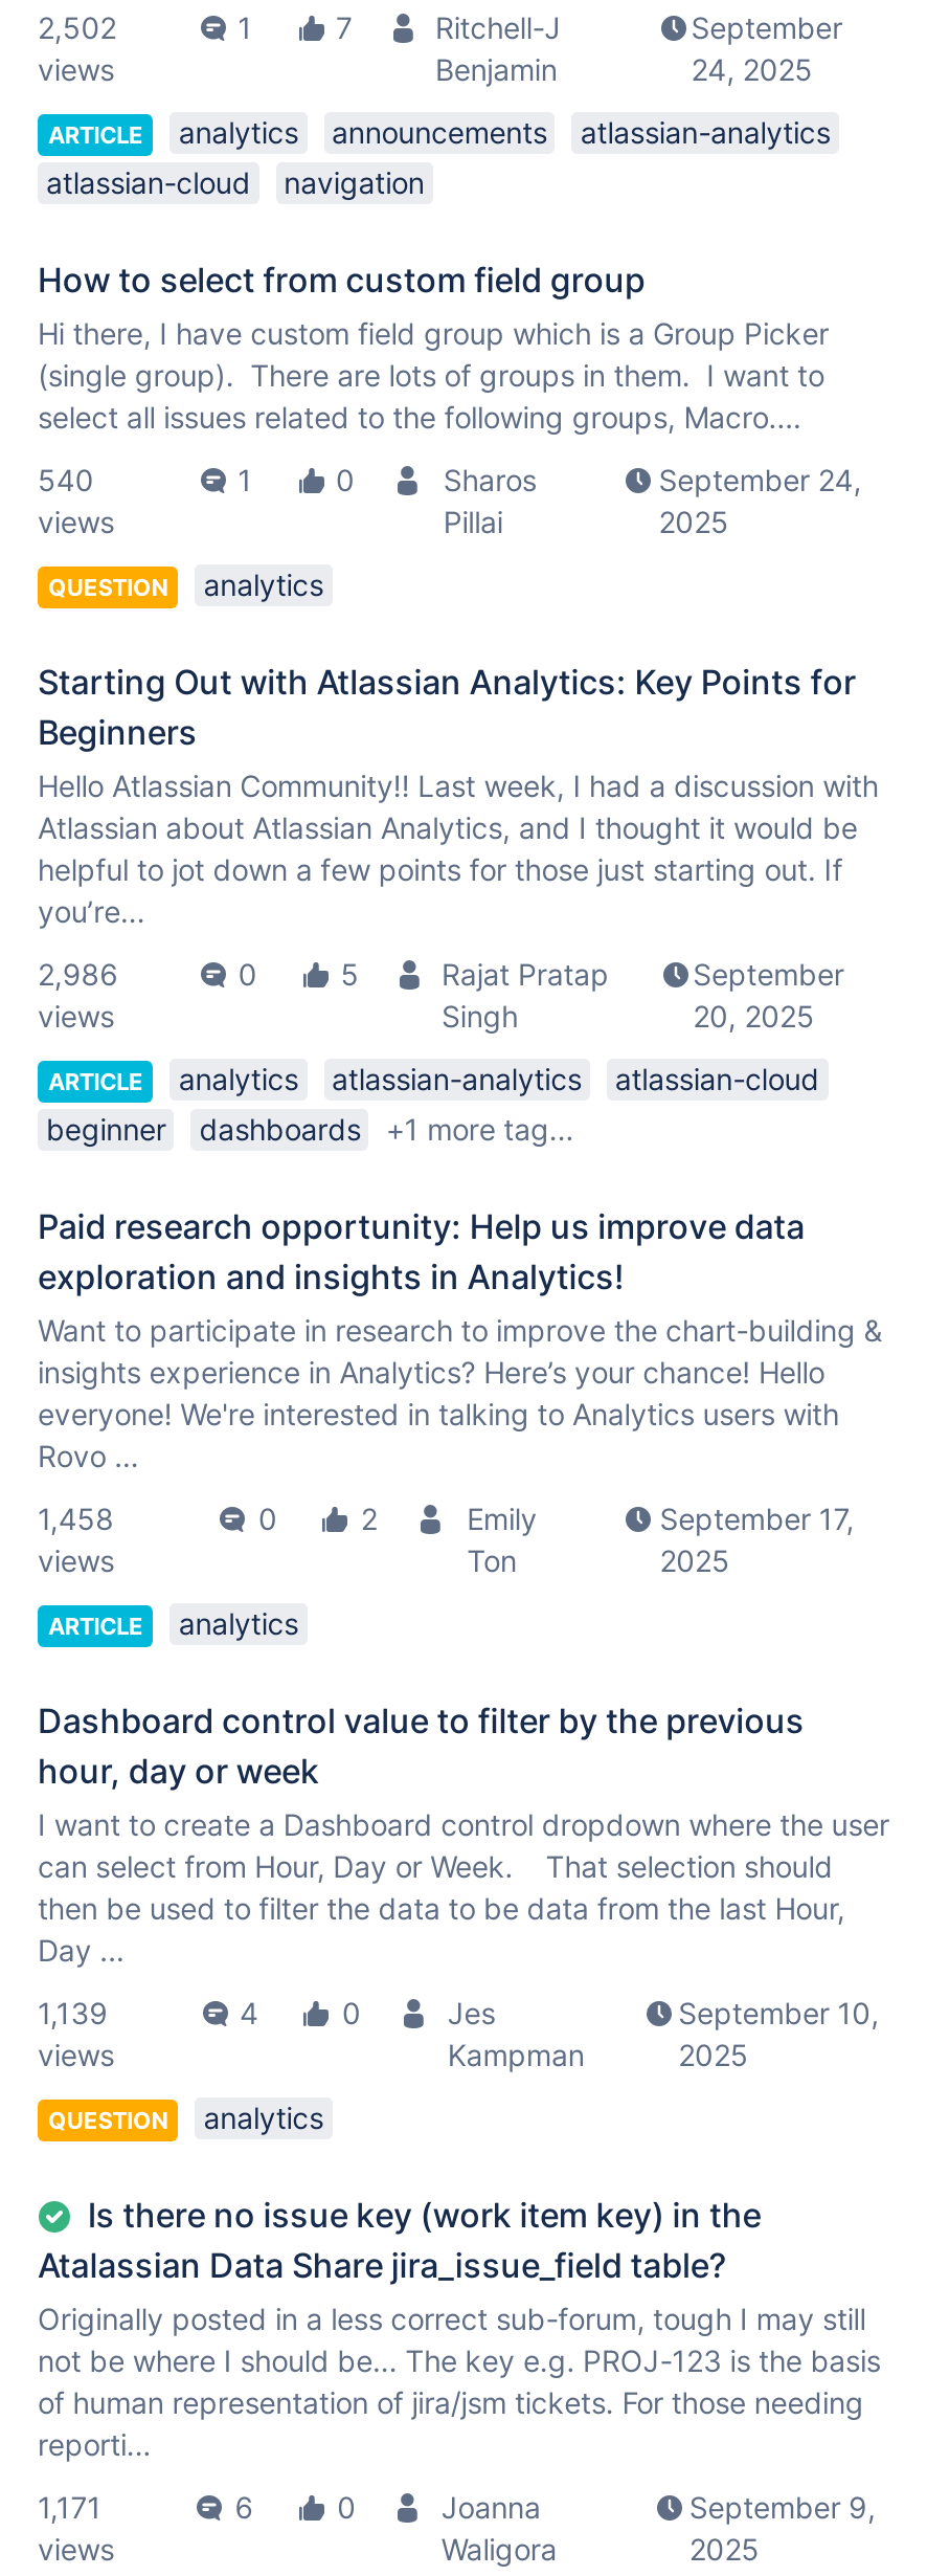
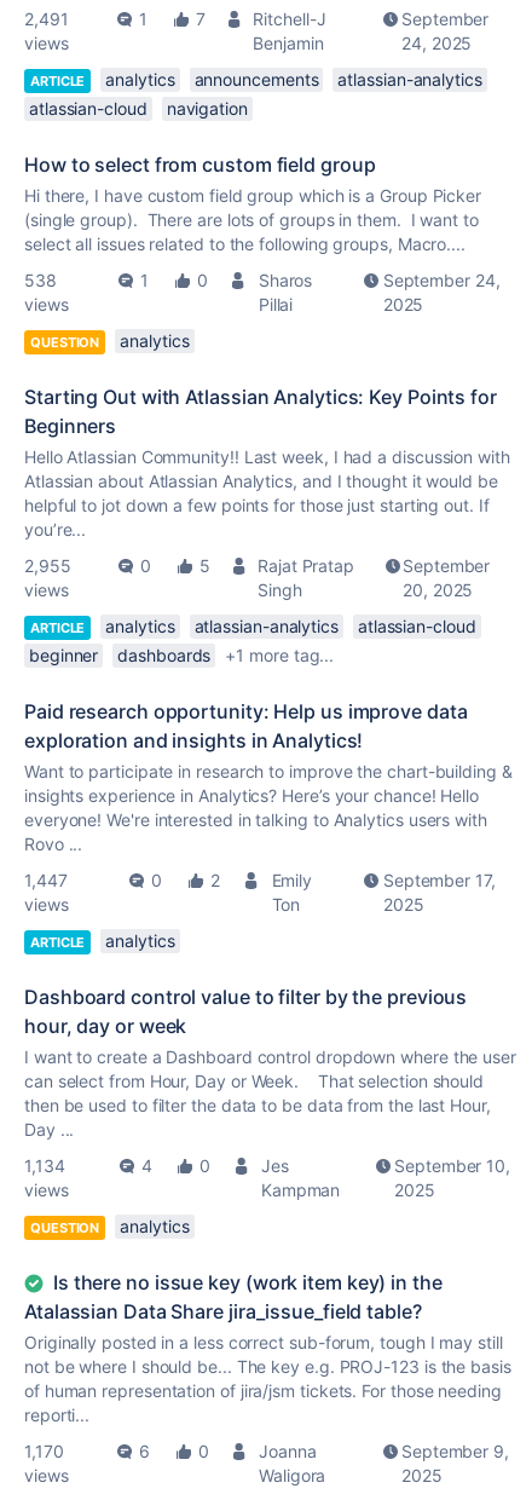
[38,9,116,45] 2,502 -> [24,8,68,29] 2,491
[38,462,94,497] 540 -> [24,270,57,290] 538
[38,956,118,992] 2,986 -> [24,555,71,576] 2,955
[38,1501,114,1536] 1,458 -> [24,870,67,890] 1,447
[38,1995,108,2030] 1,139 -> [24,1155,65,1176] 1,134
[38,2489,102,2525] 1,171 -> [24,1441,64,1461] 1,170

